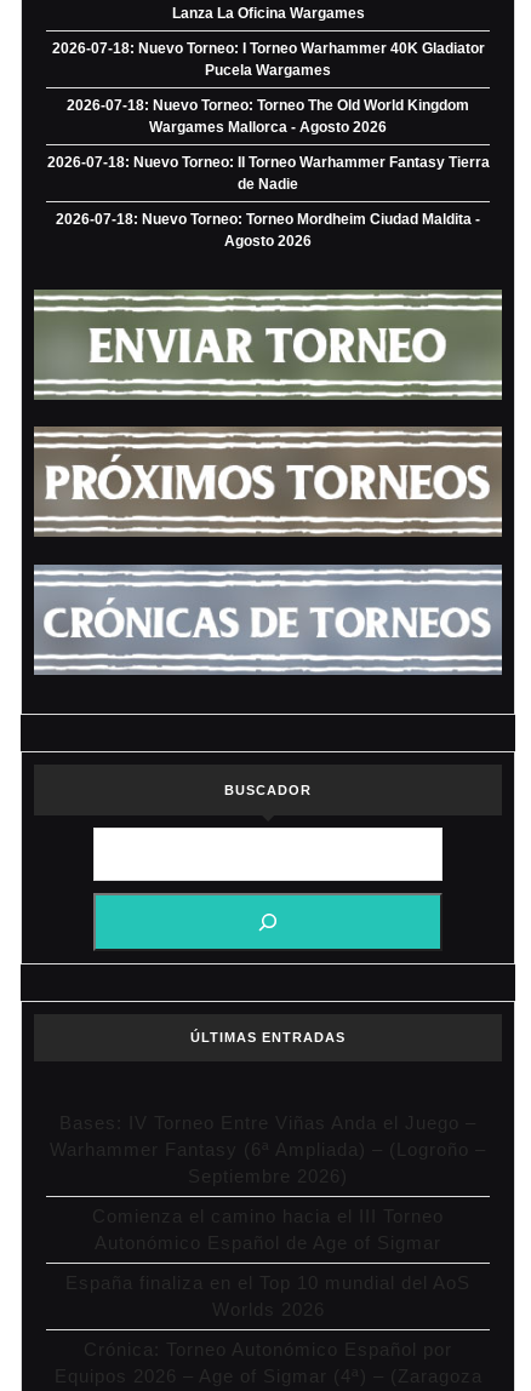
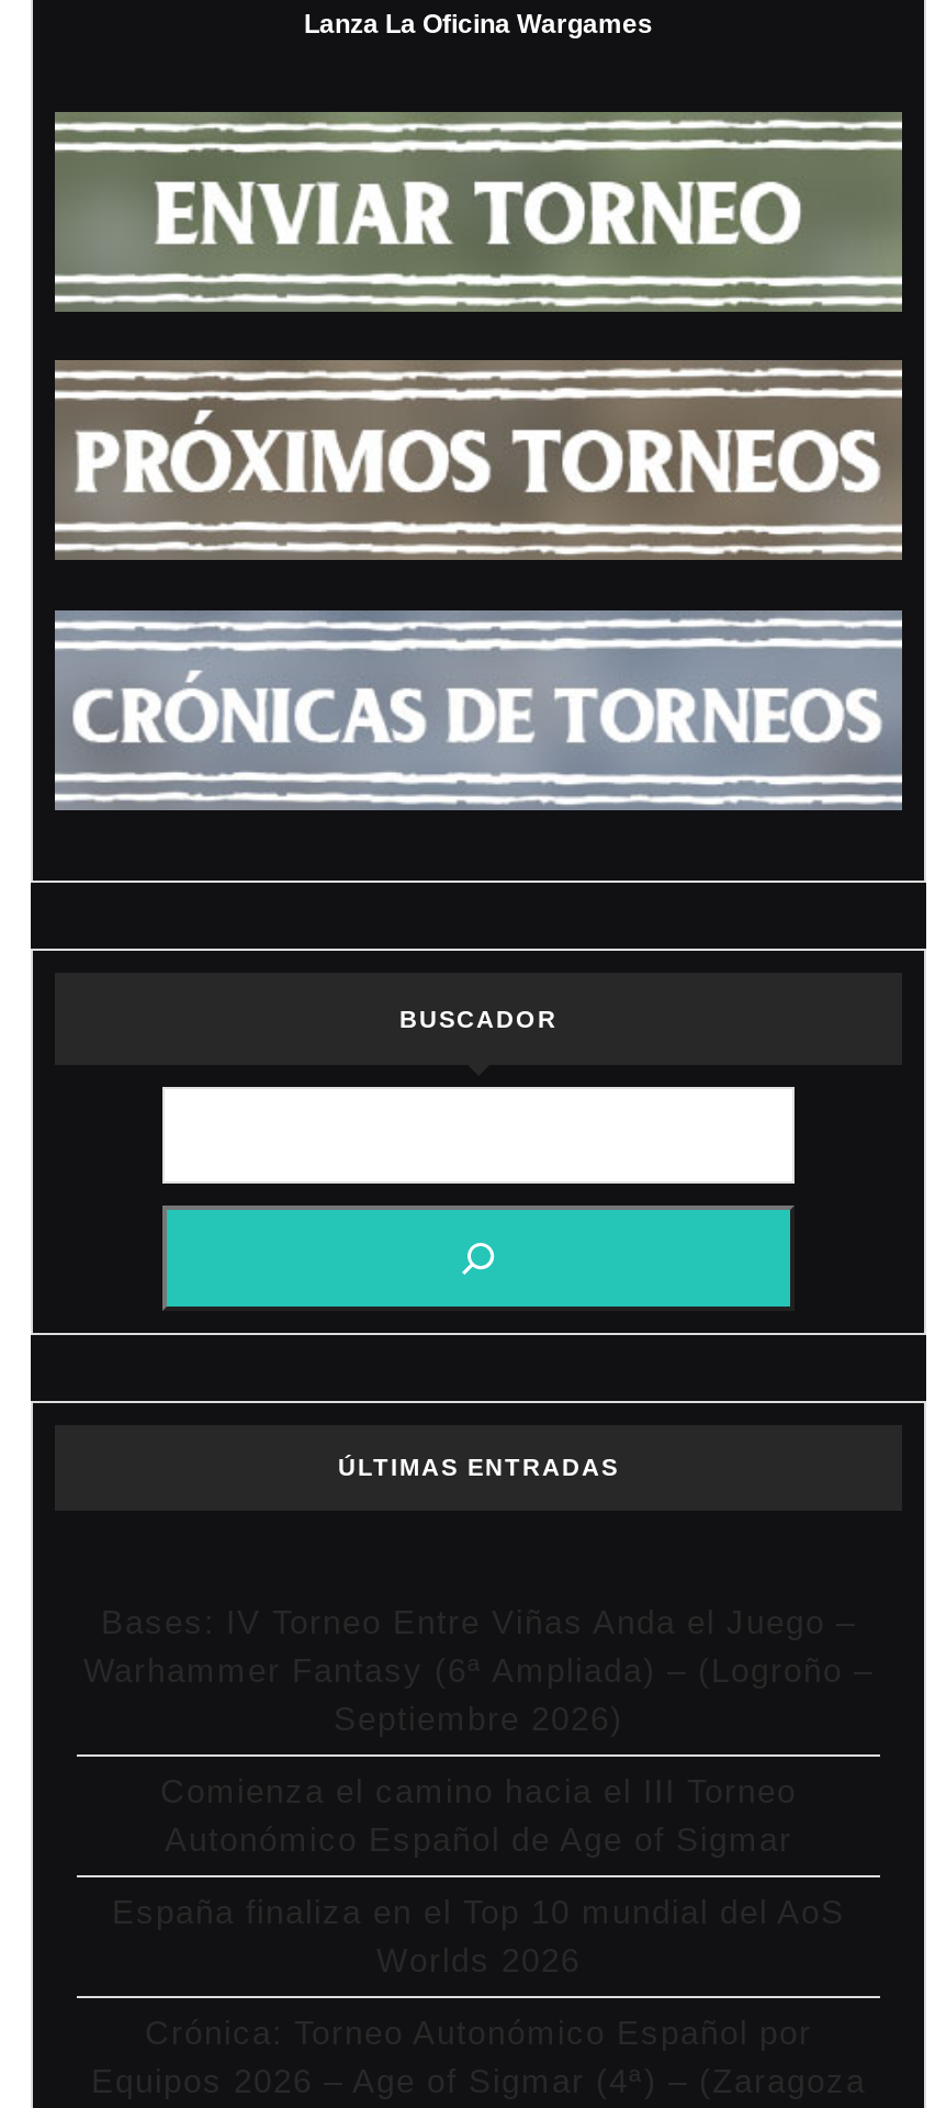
[47,39,489,249] 2026-07-18: Nuevo Torneo: I Torneo Warhammer 40K Gladiator | Pucela Wargames | 2026-07-18: Nuevo Torneo: Torneo The Old World Kingdom | Wargames Mallorca - Agosto 2026 | 2026-07-18: Nuevo Torneo: II Torneo Warhammer Fantasy Tierra | de Nadie | 2026-07-18: Nuevo Torneo: Torneo Mordheim Ciudad Maldita - | Agosto 2026 -> none

